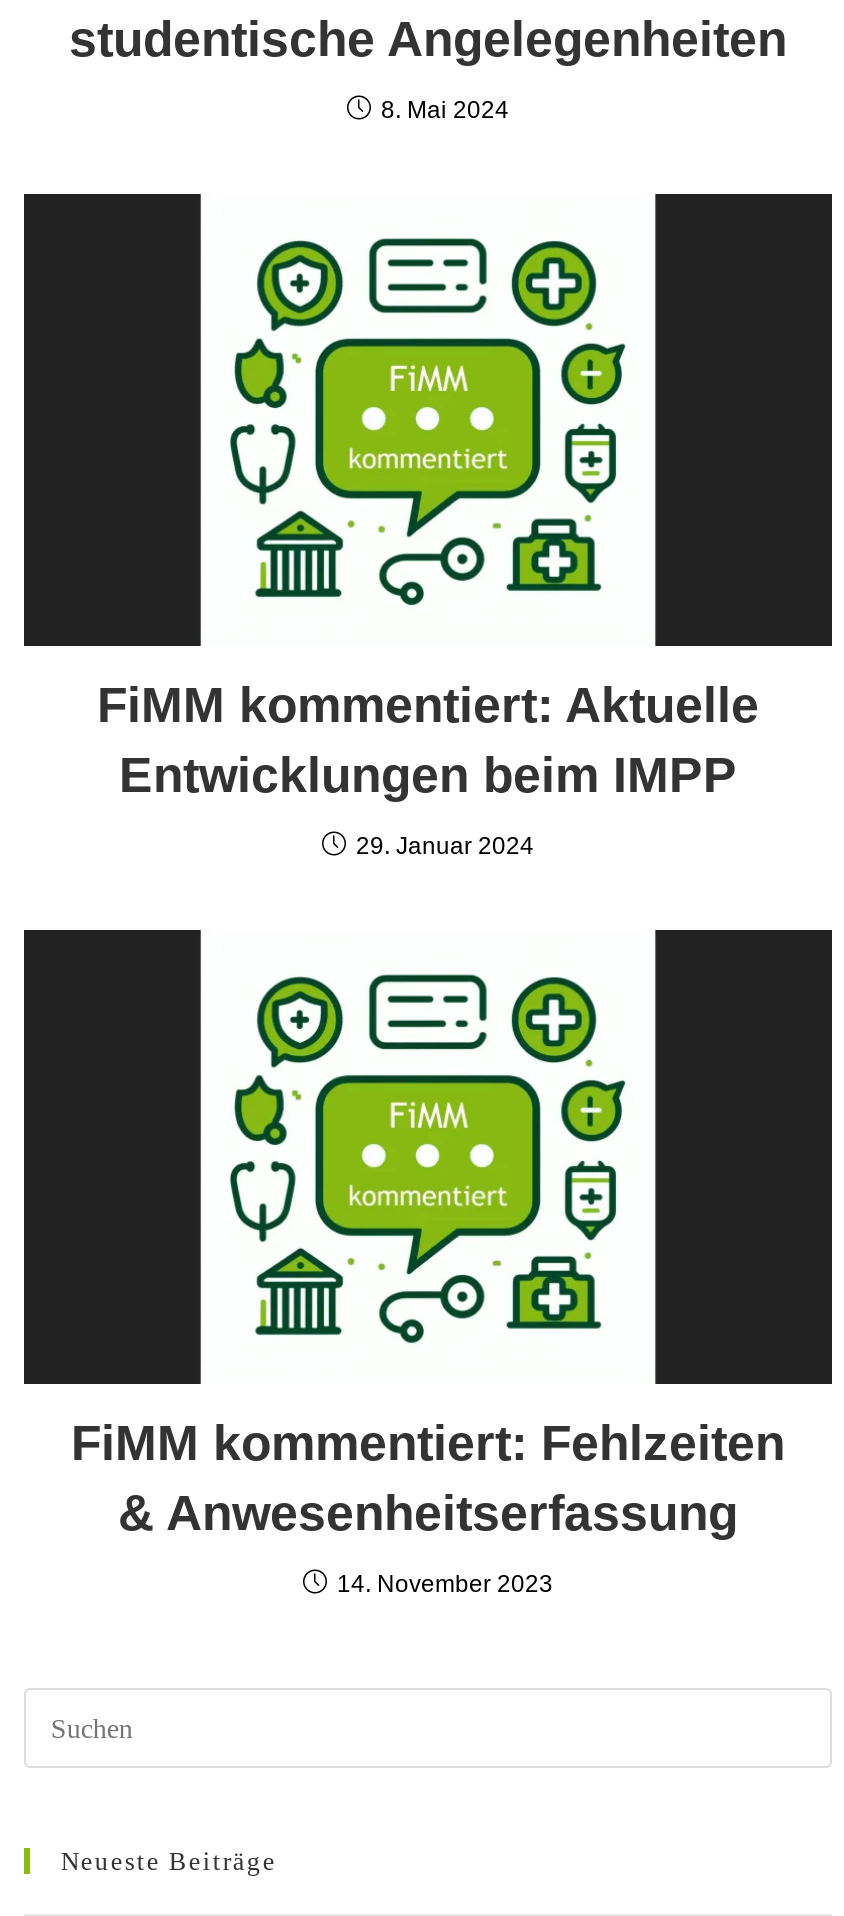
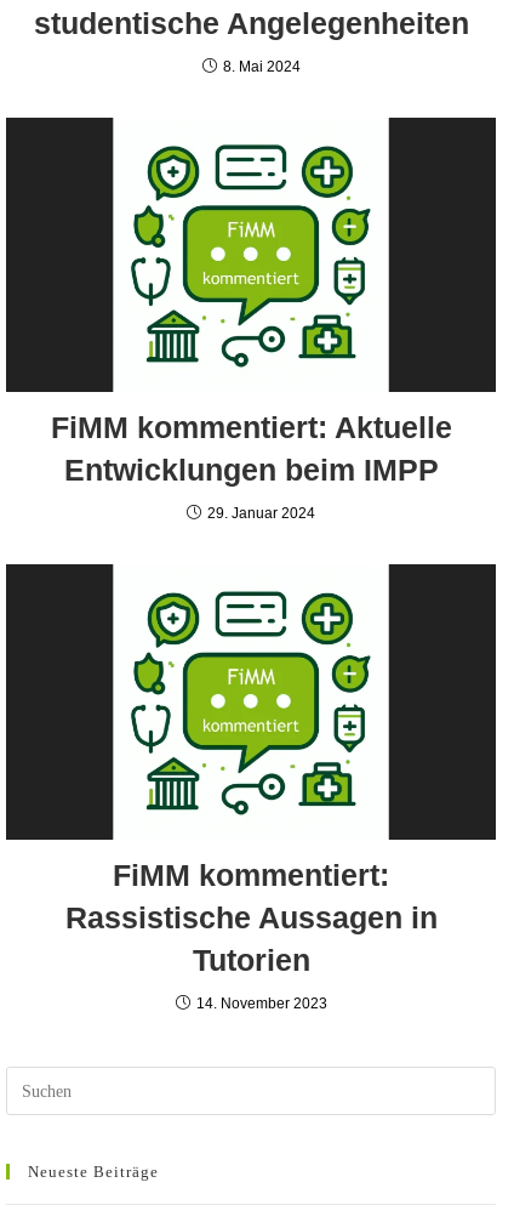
[71,1414,785,1540] FiMM kommentiert: Fehlzeiten | & Anwesenheitserfassung -> [65,858,437,977] FiMM kommentiert: | Rassistische Aussagen in | Tutorien

